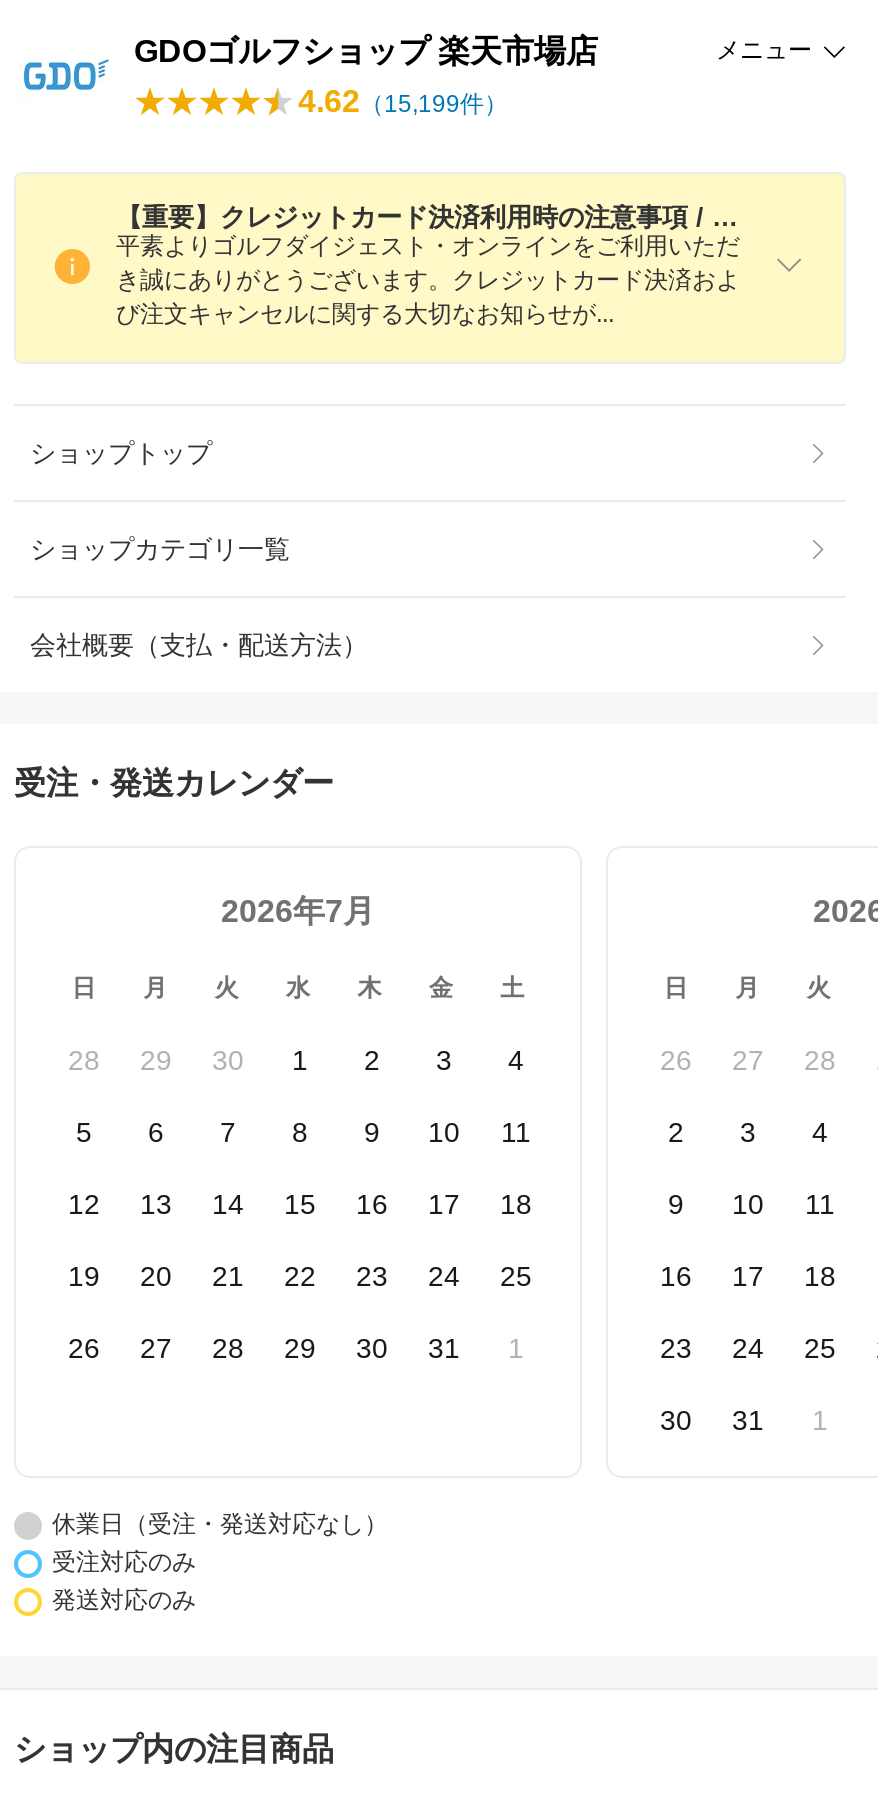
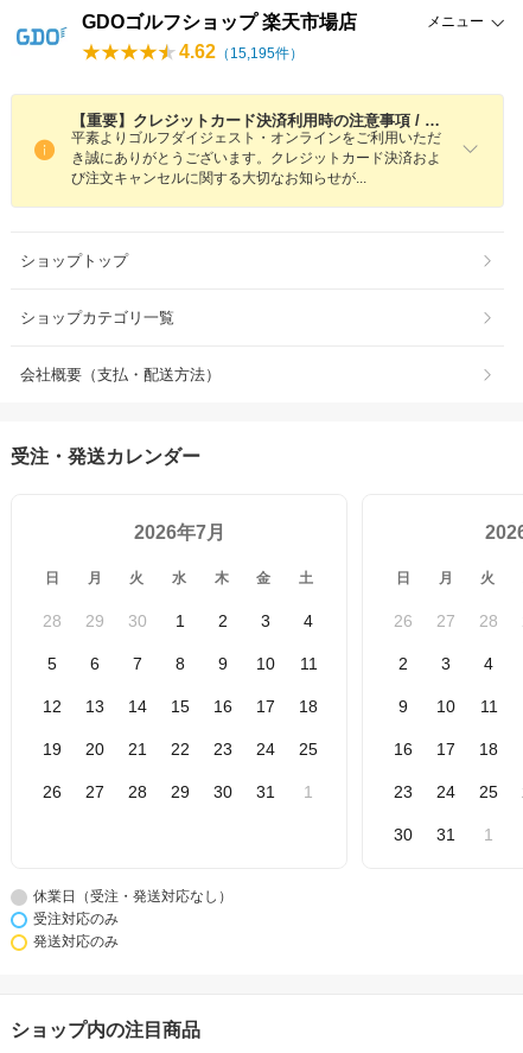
[298,84,508,118] 4.62（15,199件） -> [179,42,304,62] 4.62（15,195件）

